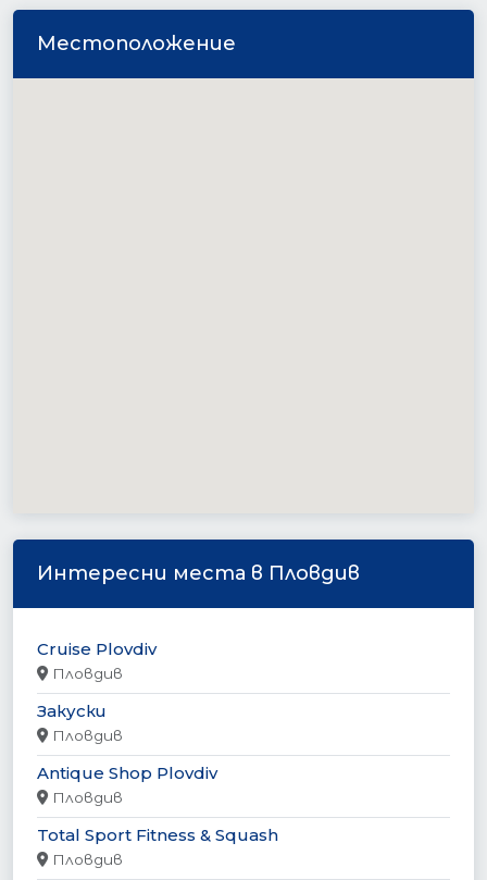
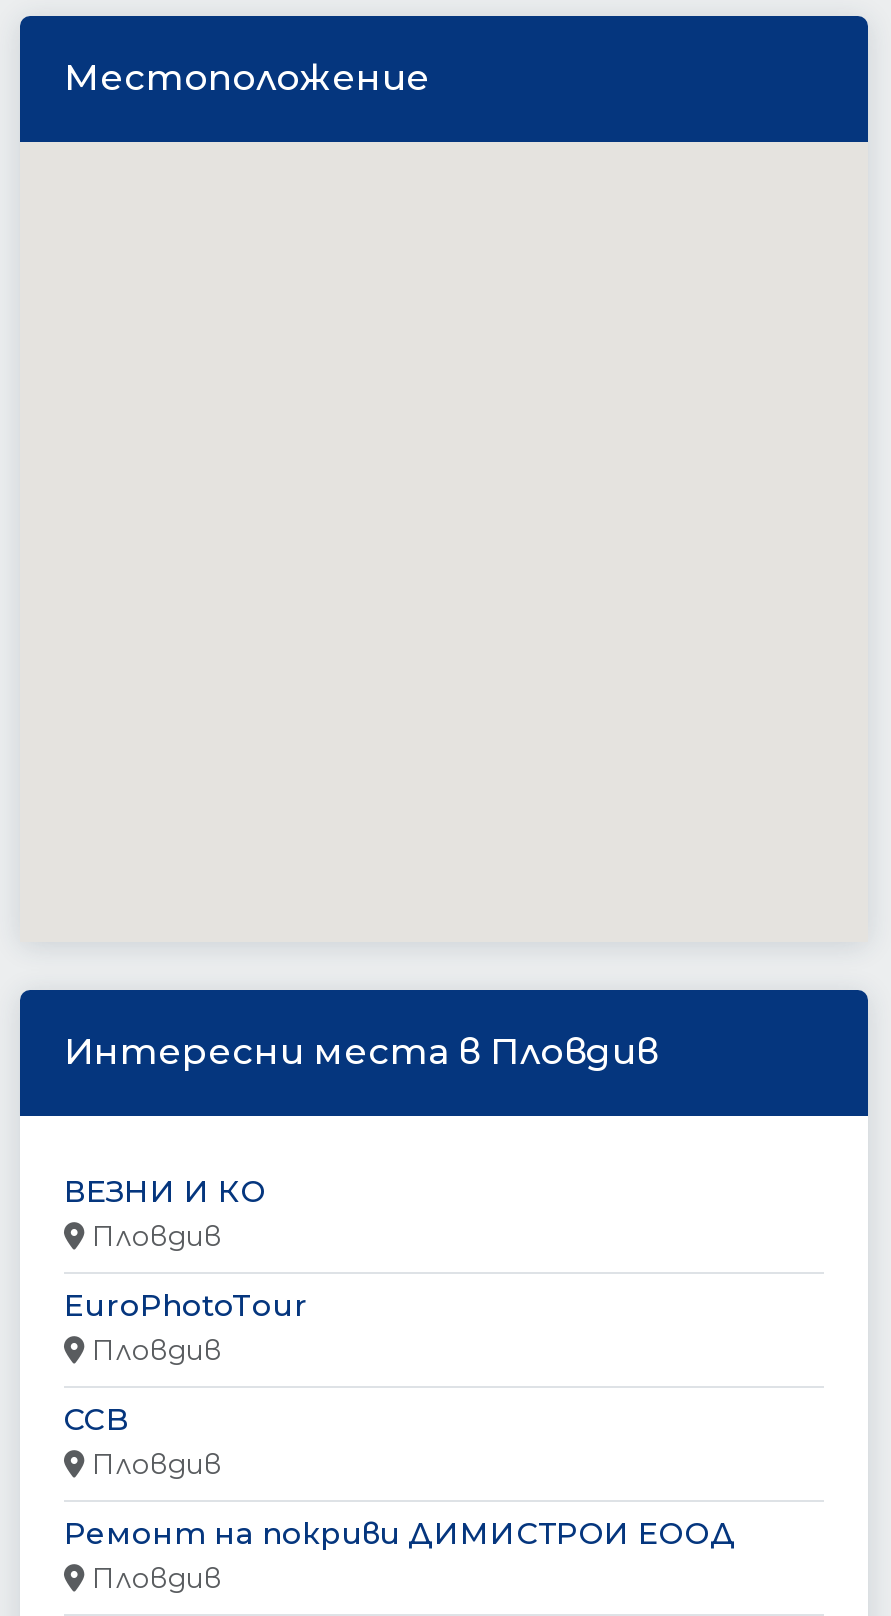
[37,639,157,659] Cruise Plovdiv -> [64,1172,266,1210] ВЕЗНИ И КО
[37,701,107,721] Закуски -> [64,1286,308,1324] EuroPhotoTour
[37,763,217,783] Antique Shop Plovdiv -> [64,1400,130,1438] CCB
[37,825,278,845] Total Sport Fitness & Squash -> [64,1514,736,1552] Ремонт на покриви ДИМИСТРОИ ЕООД

